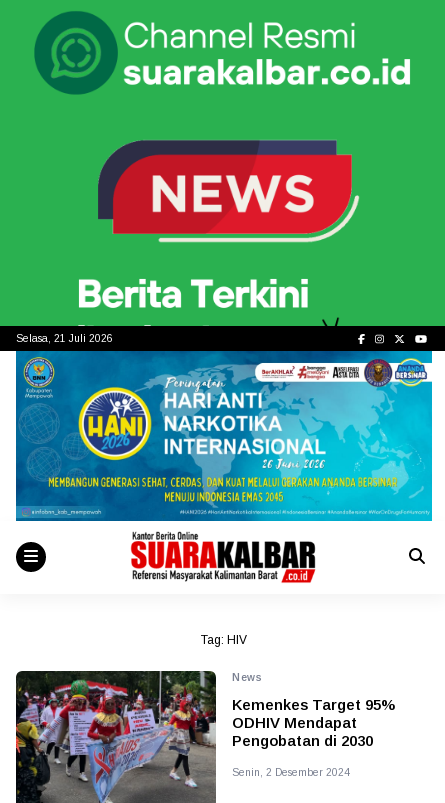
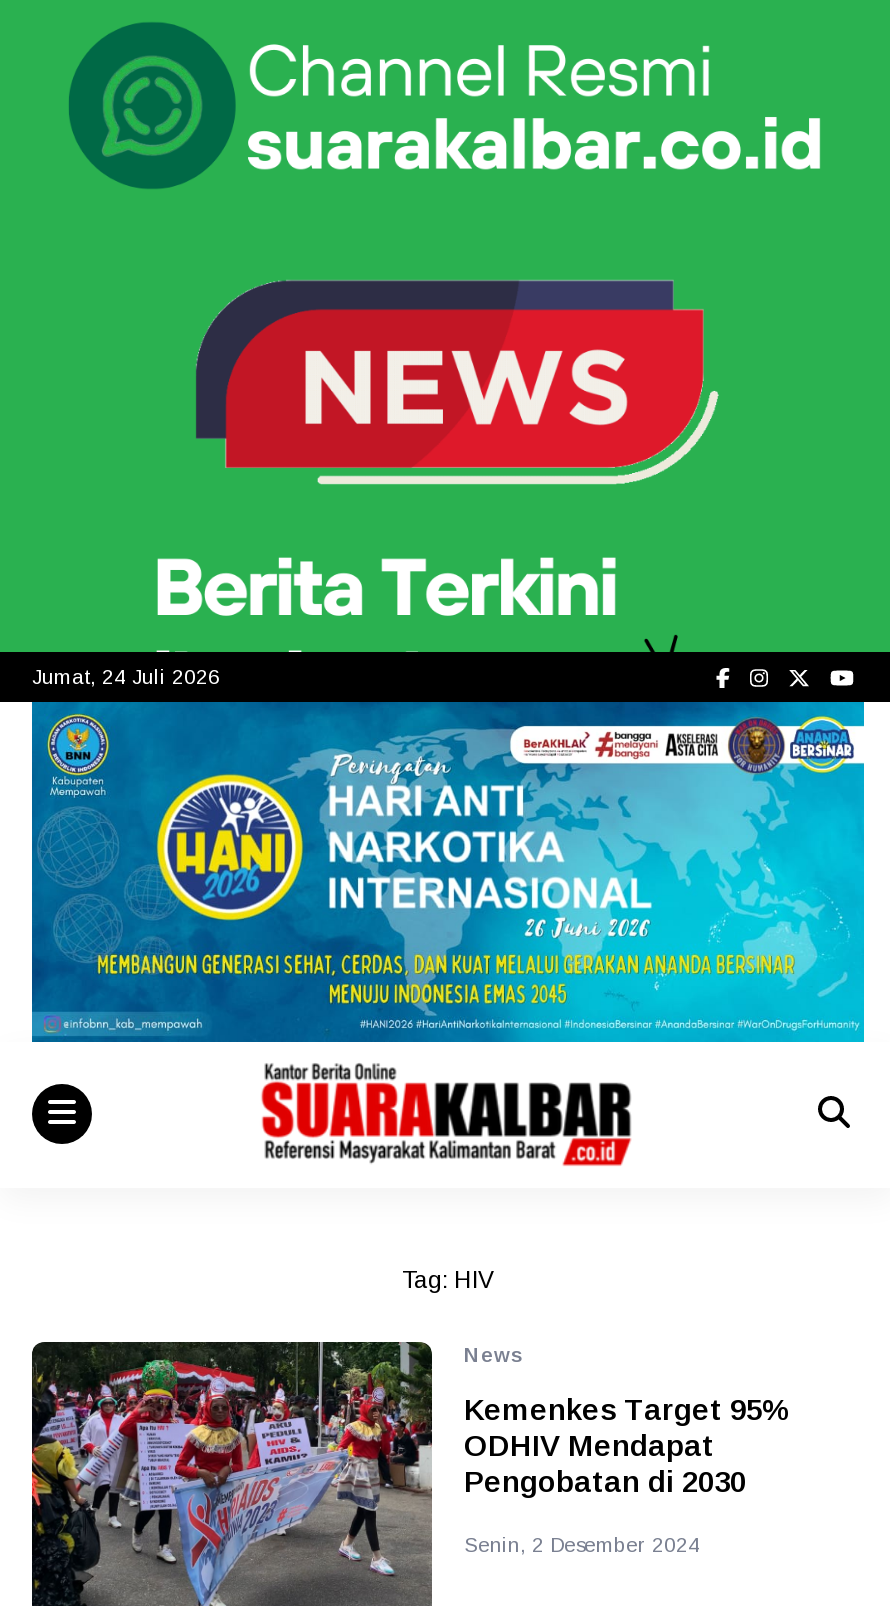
[16,332,113,343] Selasa, 21 Juli 2026 -> [32,665,220,687] Jumat, 24 Juli 2026

